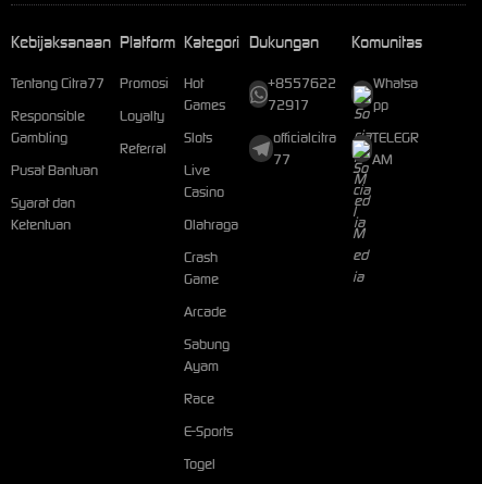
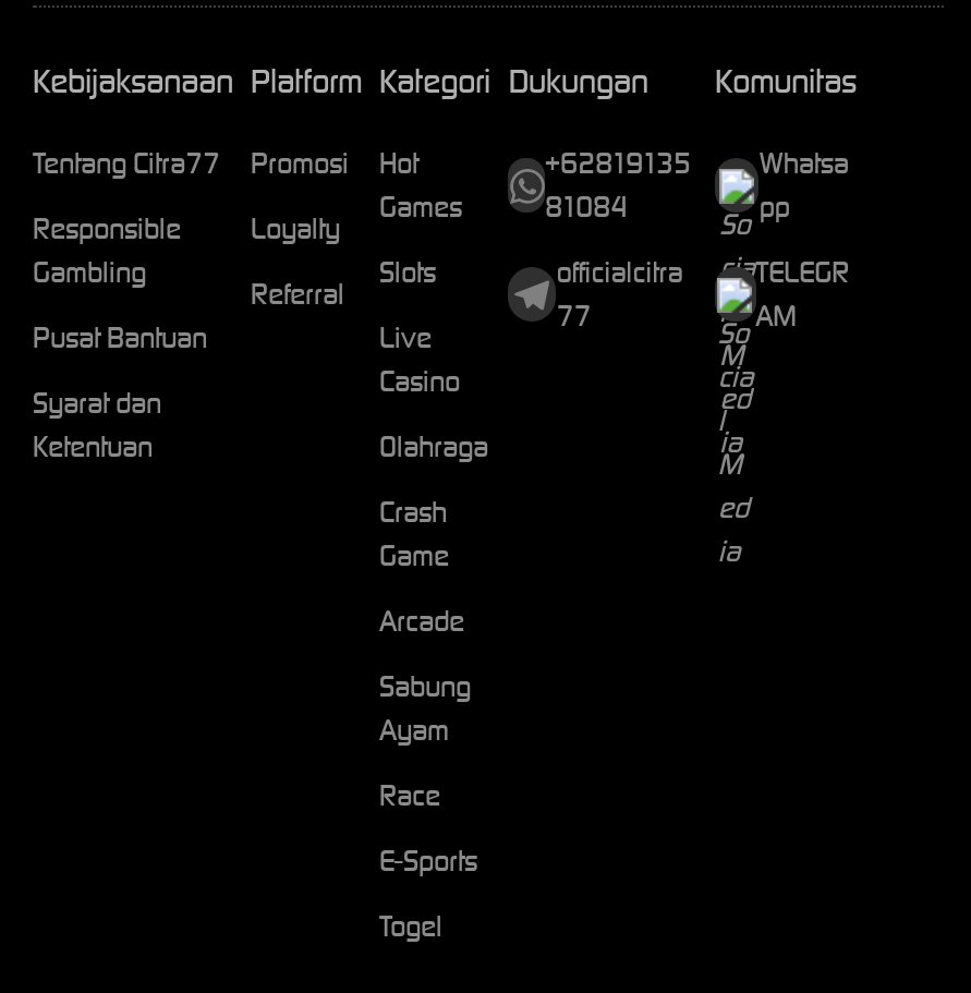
[268,74,418,92] +8557622 Whatsa -> [545,145,849,182] +62819135 Whatsa
[268,96,309,114] 72917 -> [545,188,628,225] 81084

